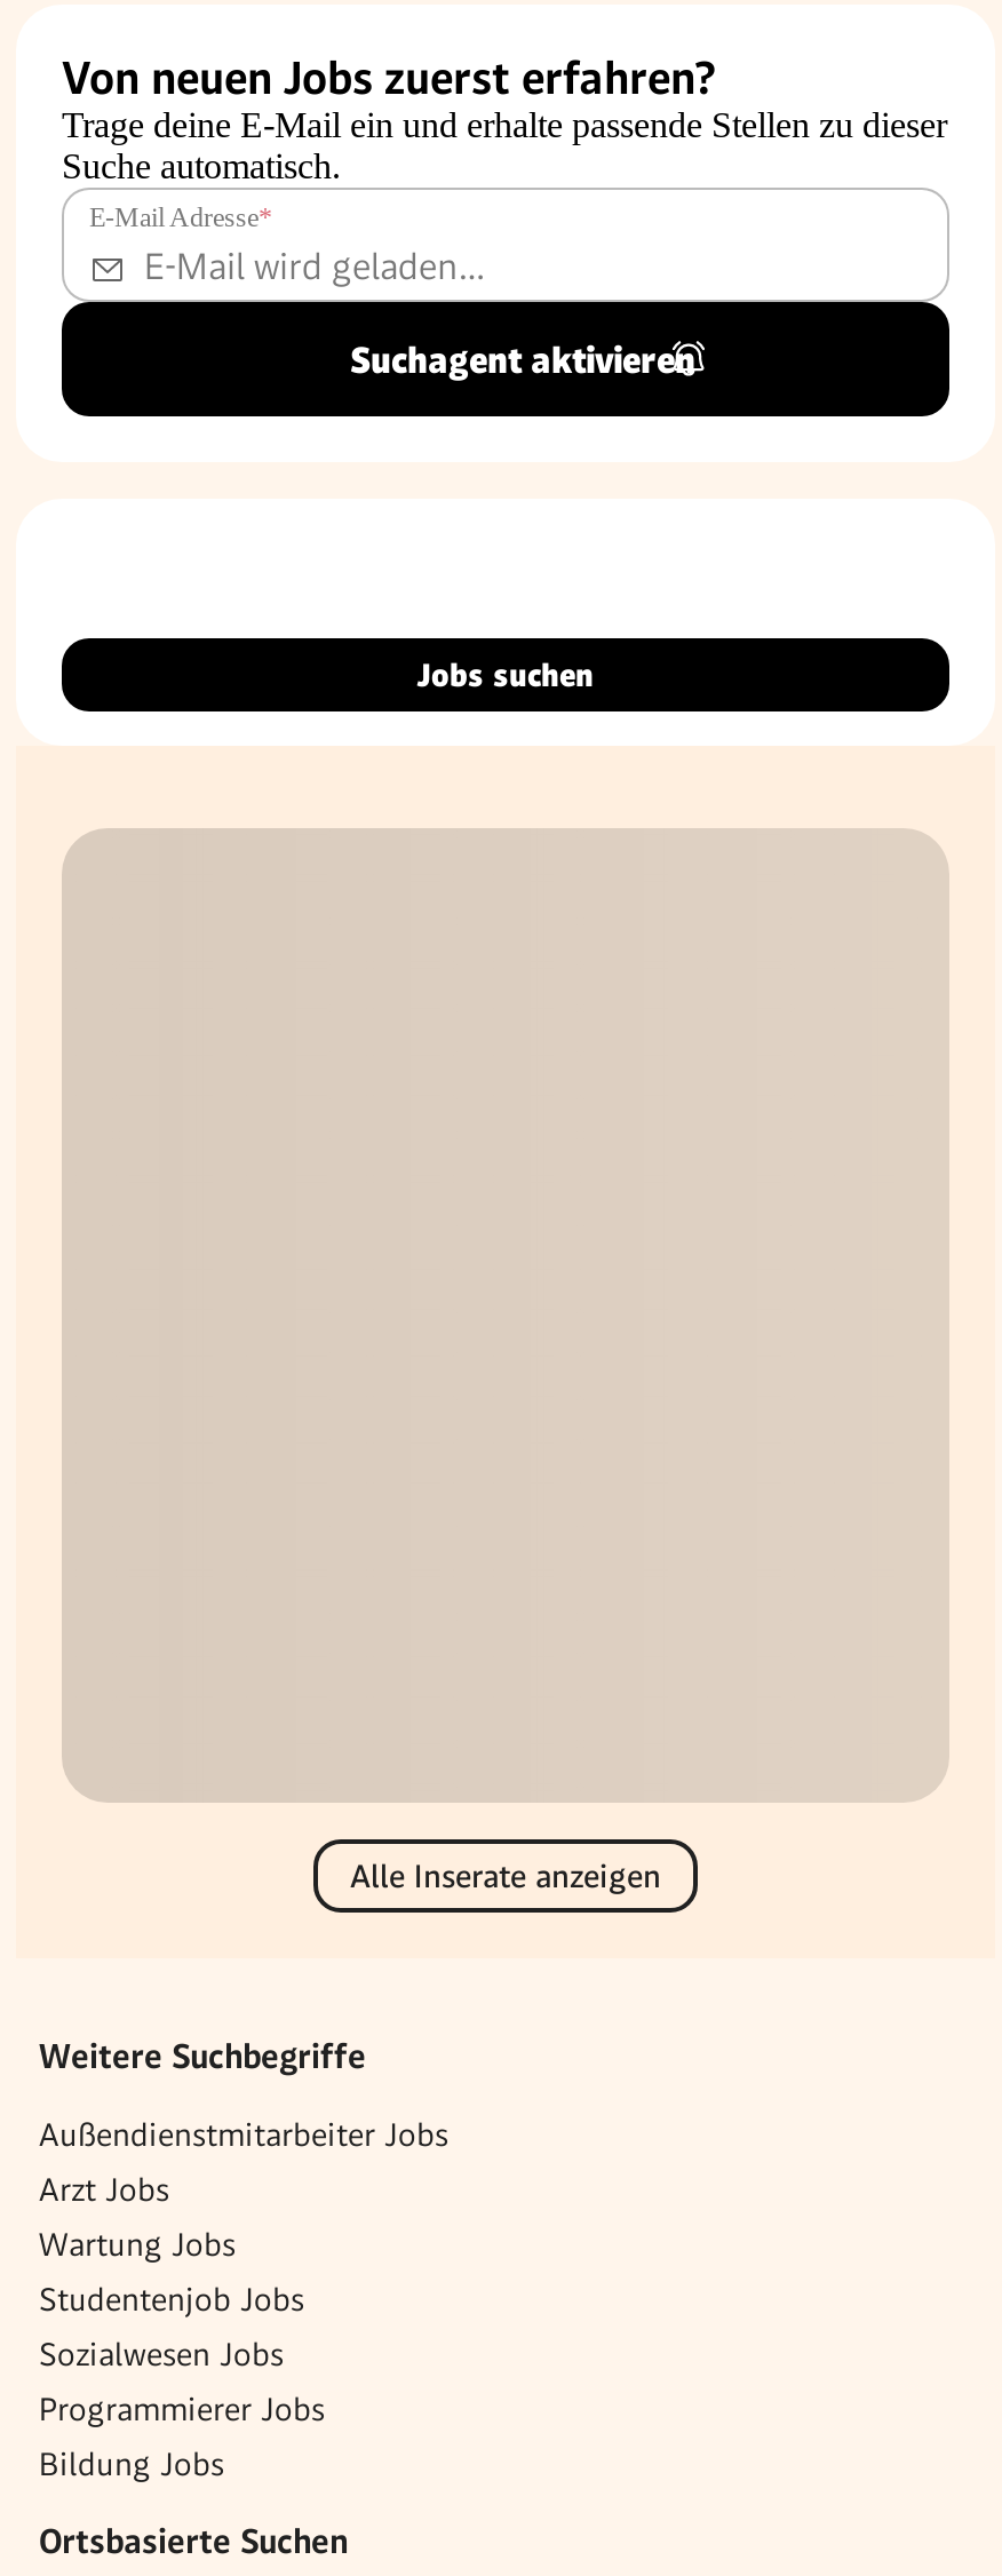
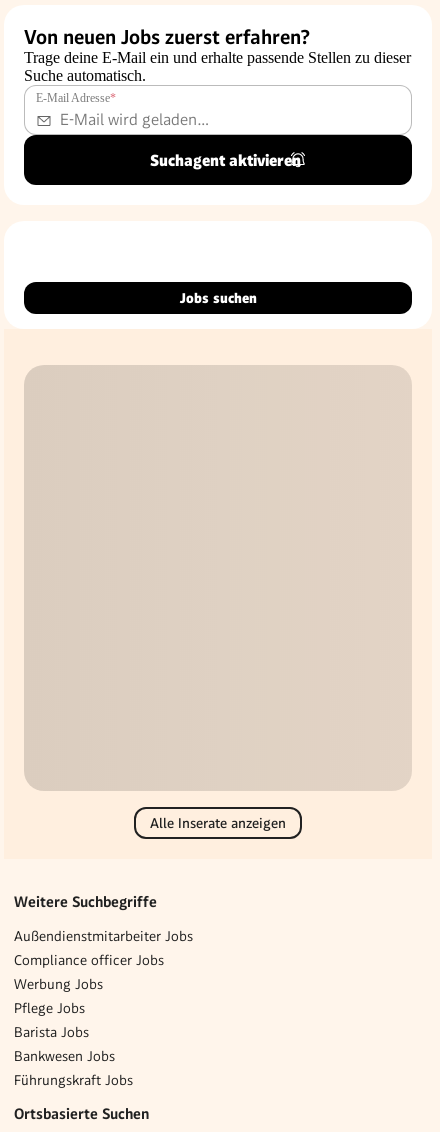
[39,2171,169,2208] Arzt Jobs -> [14,952,164,968] Compliance officer Jobs
[39,2226,236,2263] Wartung Jobs -> [14,976,103,992] Werbung Jobs
[39,2281,304,2317] Studentenjob Jobs -> [14,1000,85,1016] Pflege Jobs
[39,2336,284,2372] Sozialwesen Jobs -> [14,1024,89,1040] Barista Jobs
[39,2391,325,2427] Programmierer Jobs -> [14,1048,115,1064] Bankwesen Jobs
[39,2446,224,2482] Bildung Jobs -> [14,1072,133,1088] Führungskraft Jobs

